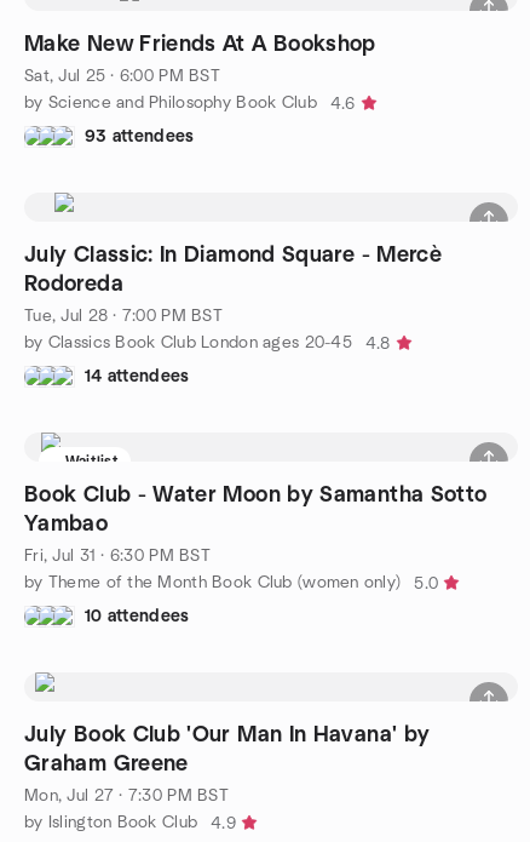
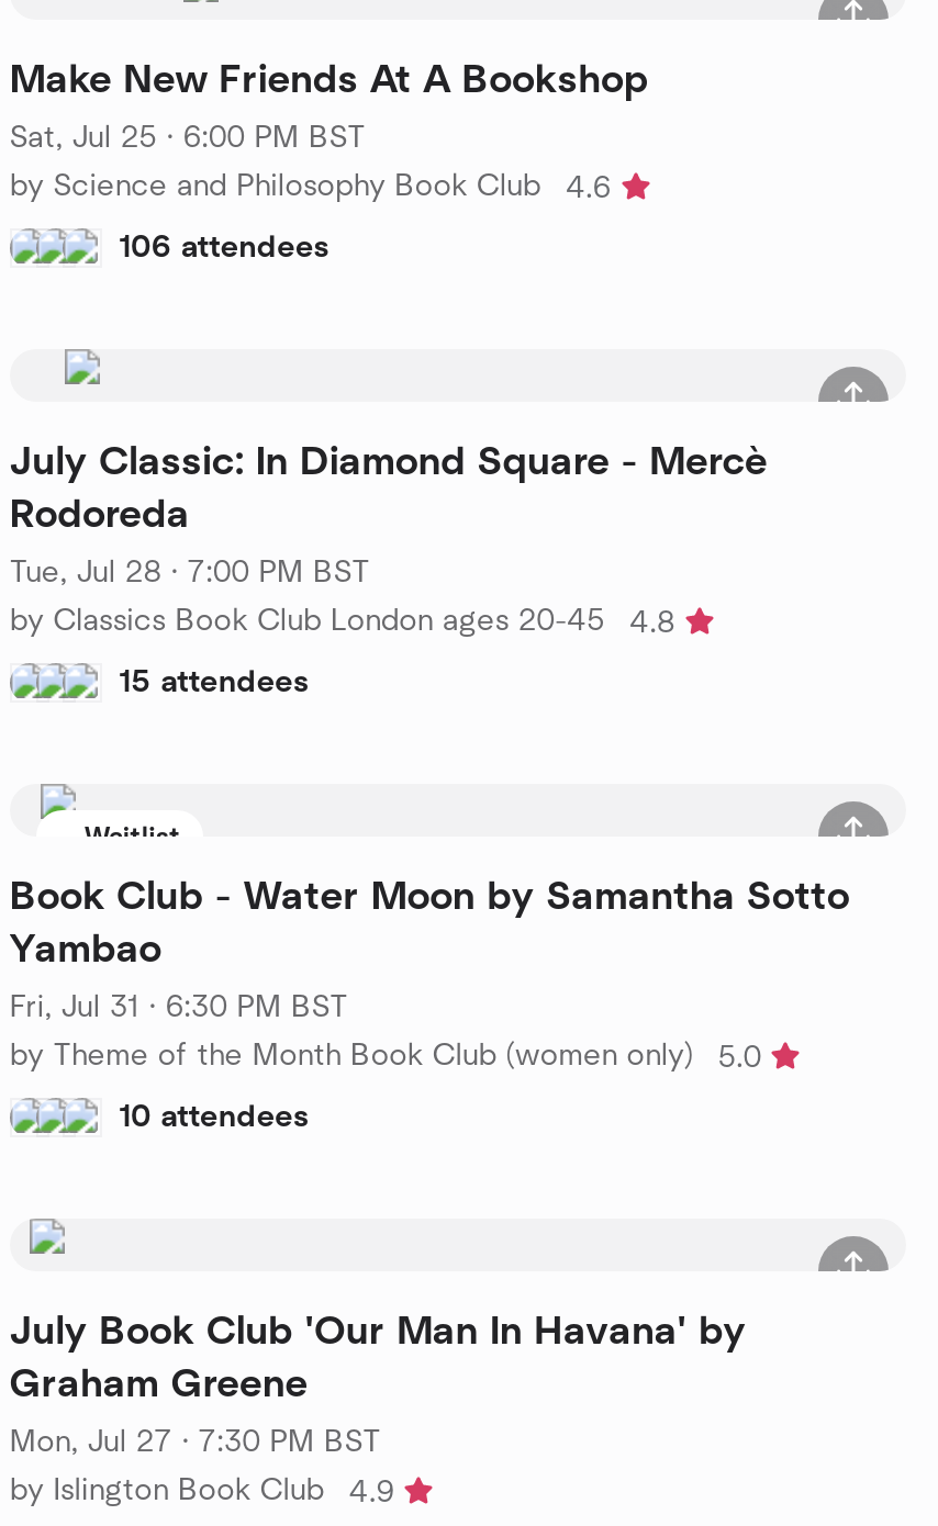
[85,128,194,145] 93 attendees -> [120,232,330,262] 106 attendees
[85,368,189,385] 14 attendees -> [120,666,310,697] 15 attendees

